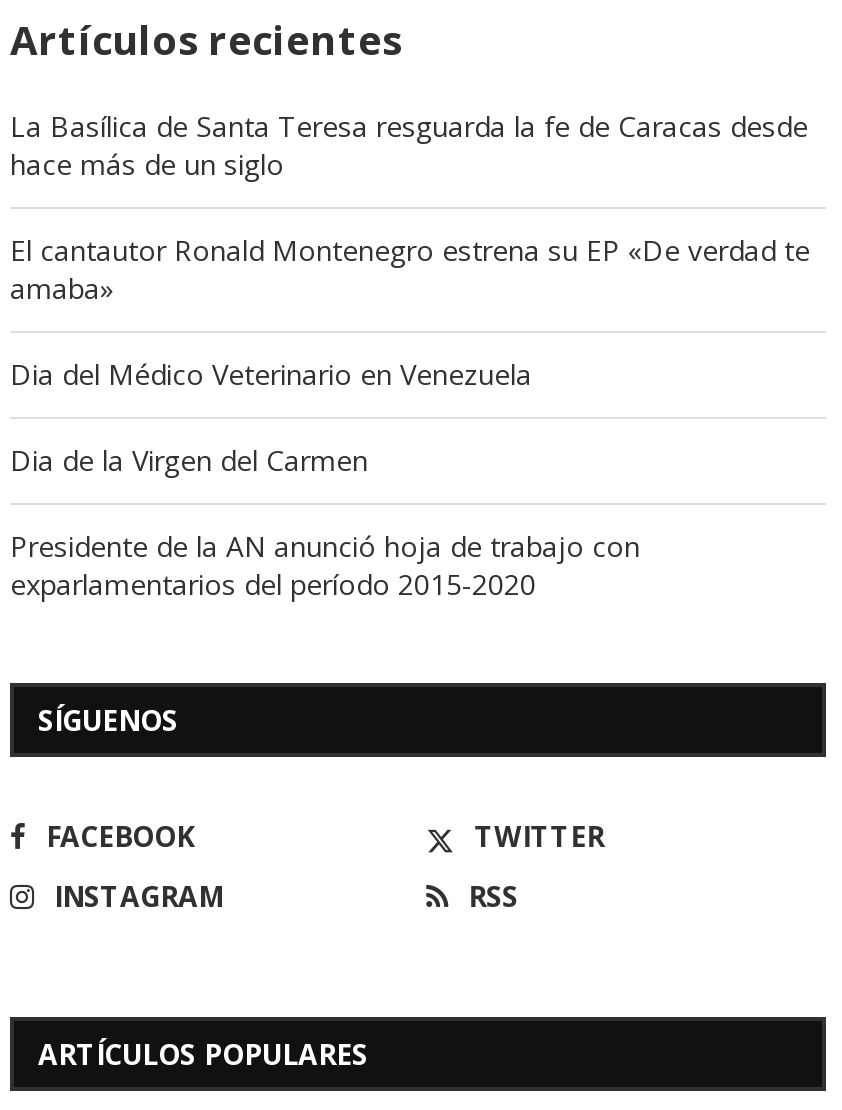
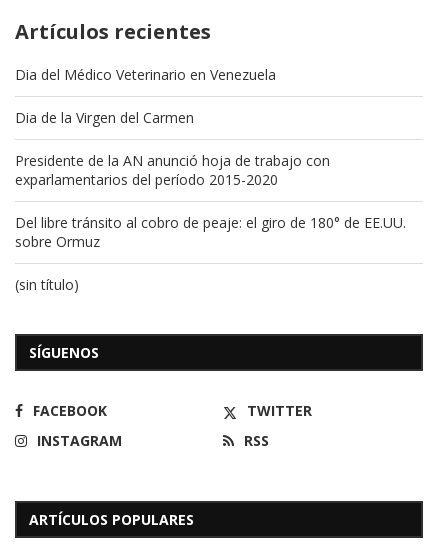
[10,106,810,306] La Basílica de Santa Teresa resguarda la fe de Caracas desde | hace más de un siglo | El cantautor Ronald Montenegro estrena su EP «De verdad te | amaba» -> none
moved [10,354,640,602] -> [15,65,330,189]: Dia del Médico Veterinario en Venezuela | Dia de la Virgen del Carmen | Presidente de la AN anunció hoja de trabajo con | exparlamentarios del período 2015-2020
none -> [15,213,406,294] Del libre tránsito al cobro de peaje: el giro de 180° de EE.UU. | sobre Ormuz | (sin título)

